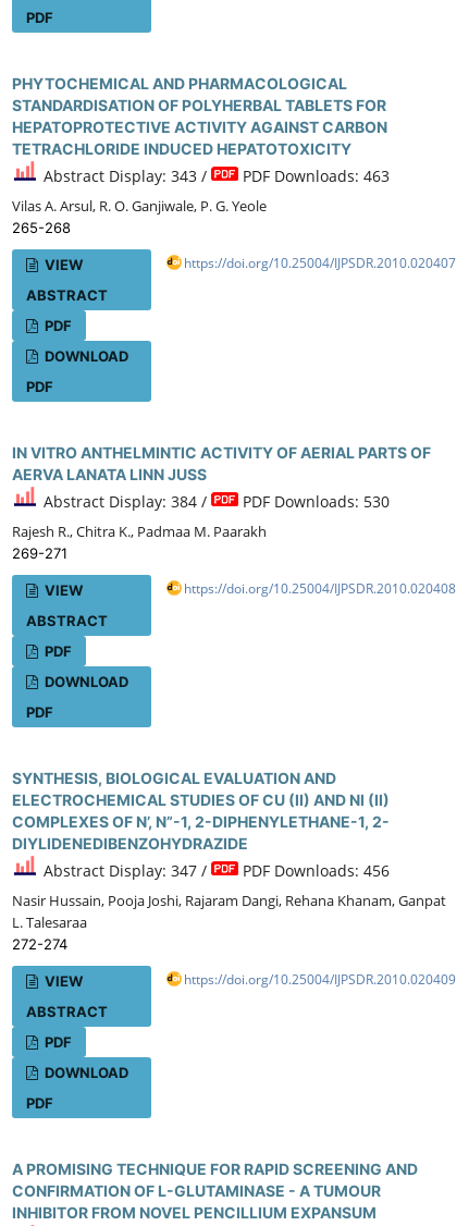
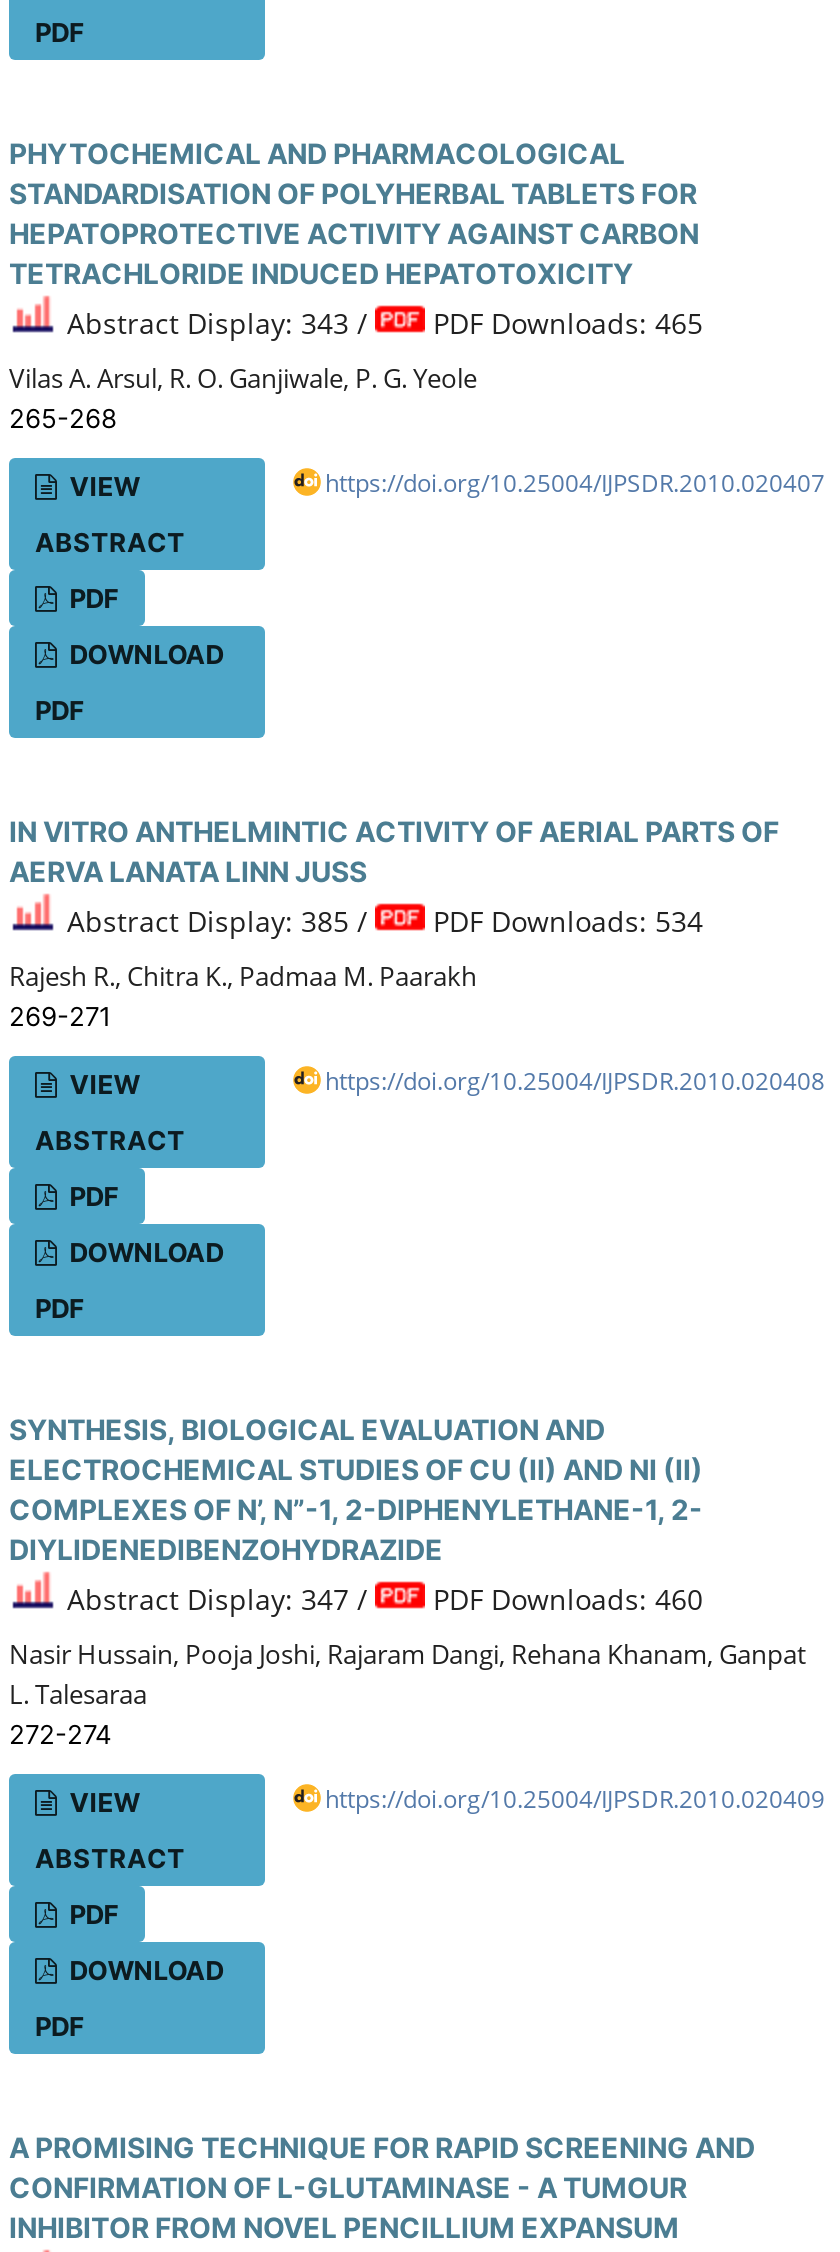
[238,165,390,186] PDF Downloads: 463 -> [425,304,703,342] PDF Downloads: 465
[39,491,211,511] Abstract Display: 384 / -> [59,901,375,939] Abstract Display: 385 /
[238,491,390,511] PDF Downloads: 530 -> [425,901,703,939] PDF Downloads: 534
[238,860,390,881] PDF Downloads: 456 -> [425,1579,703,1617] PDF Downloads: 460

